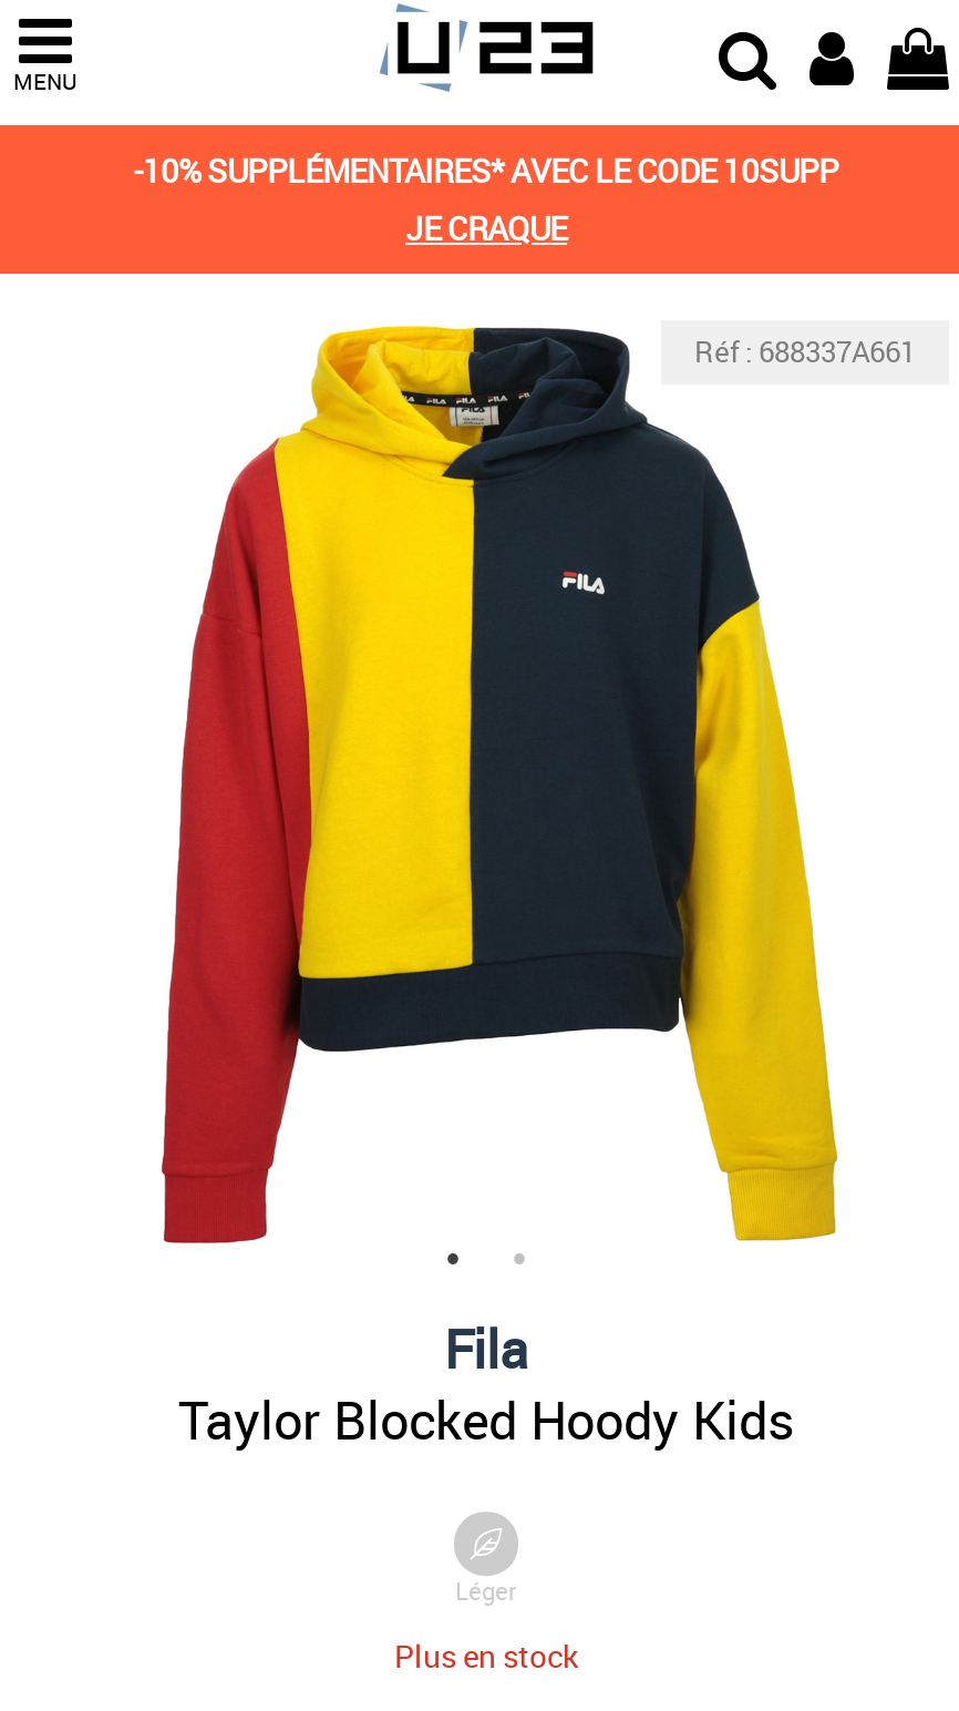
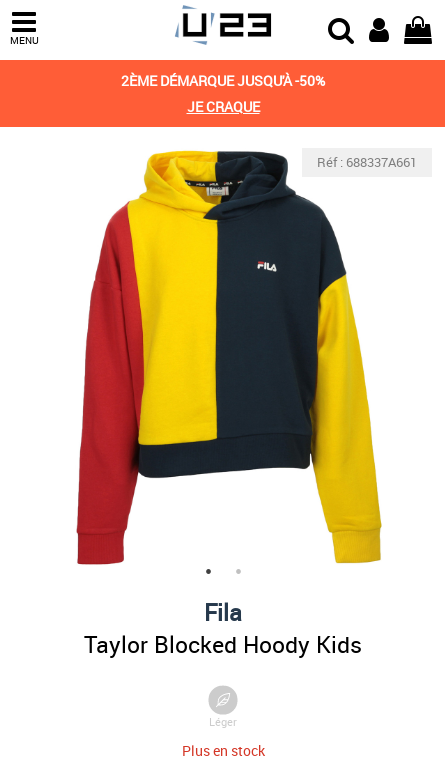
[134,150,838,192] -10% SUPPLÉMENTAIRES* AVEC LE CODE 10SUPP -> [121,71,325,90] 2ÈME DÉMARQUE JUSQU'À -50%

